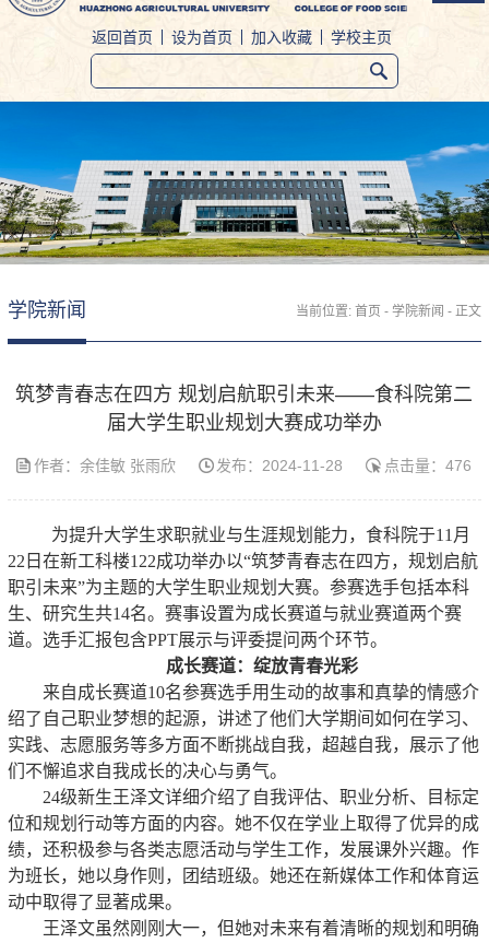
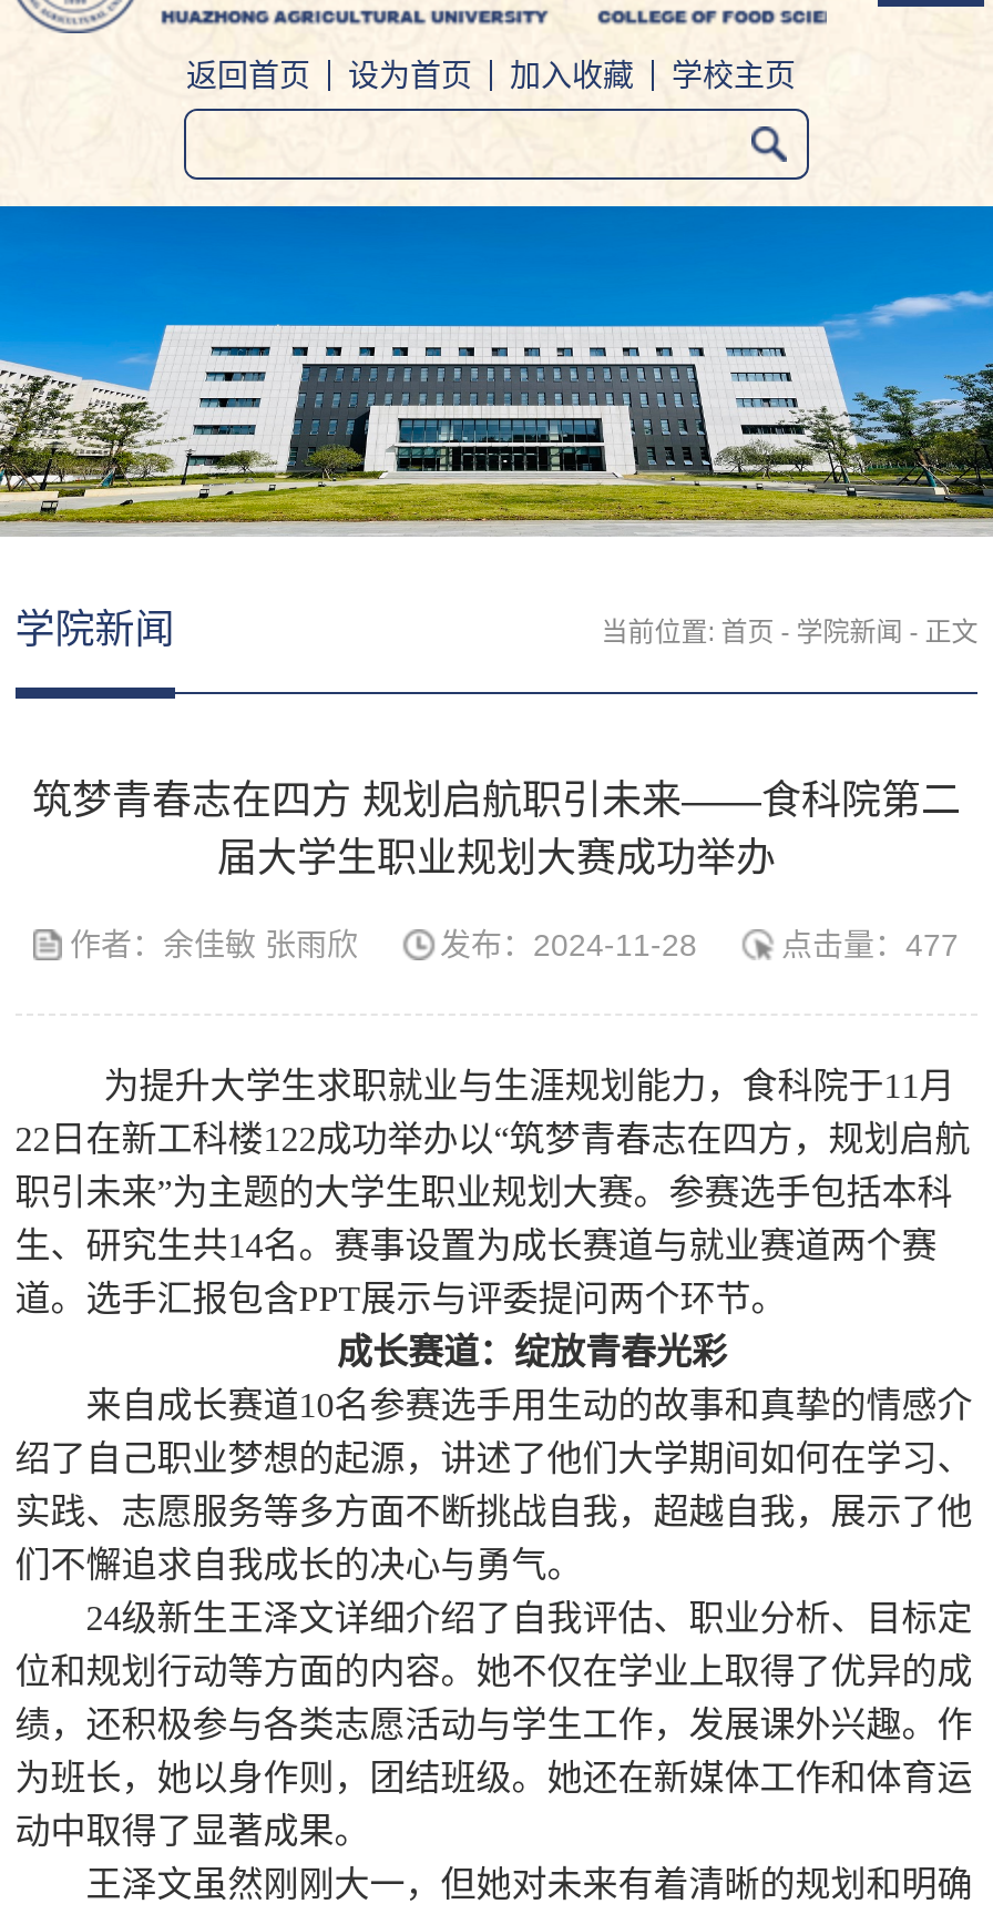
[385,457,472,475] 点击量：476 -> [781,928,959,963] 点击量：477

